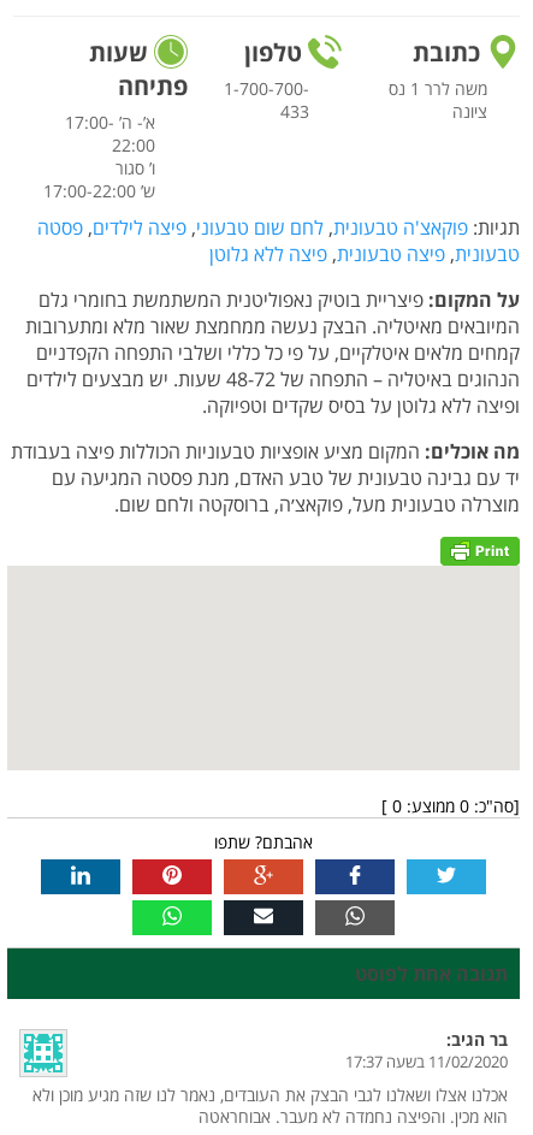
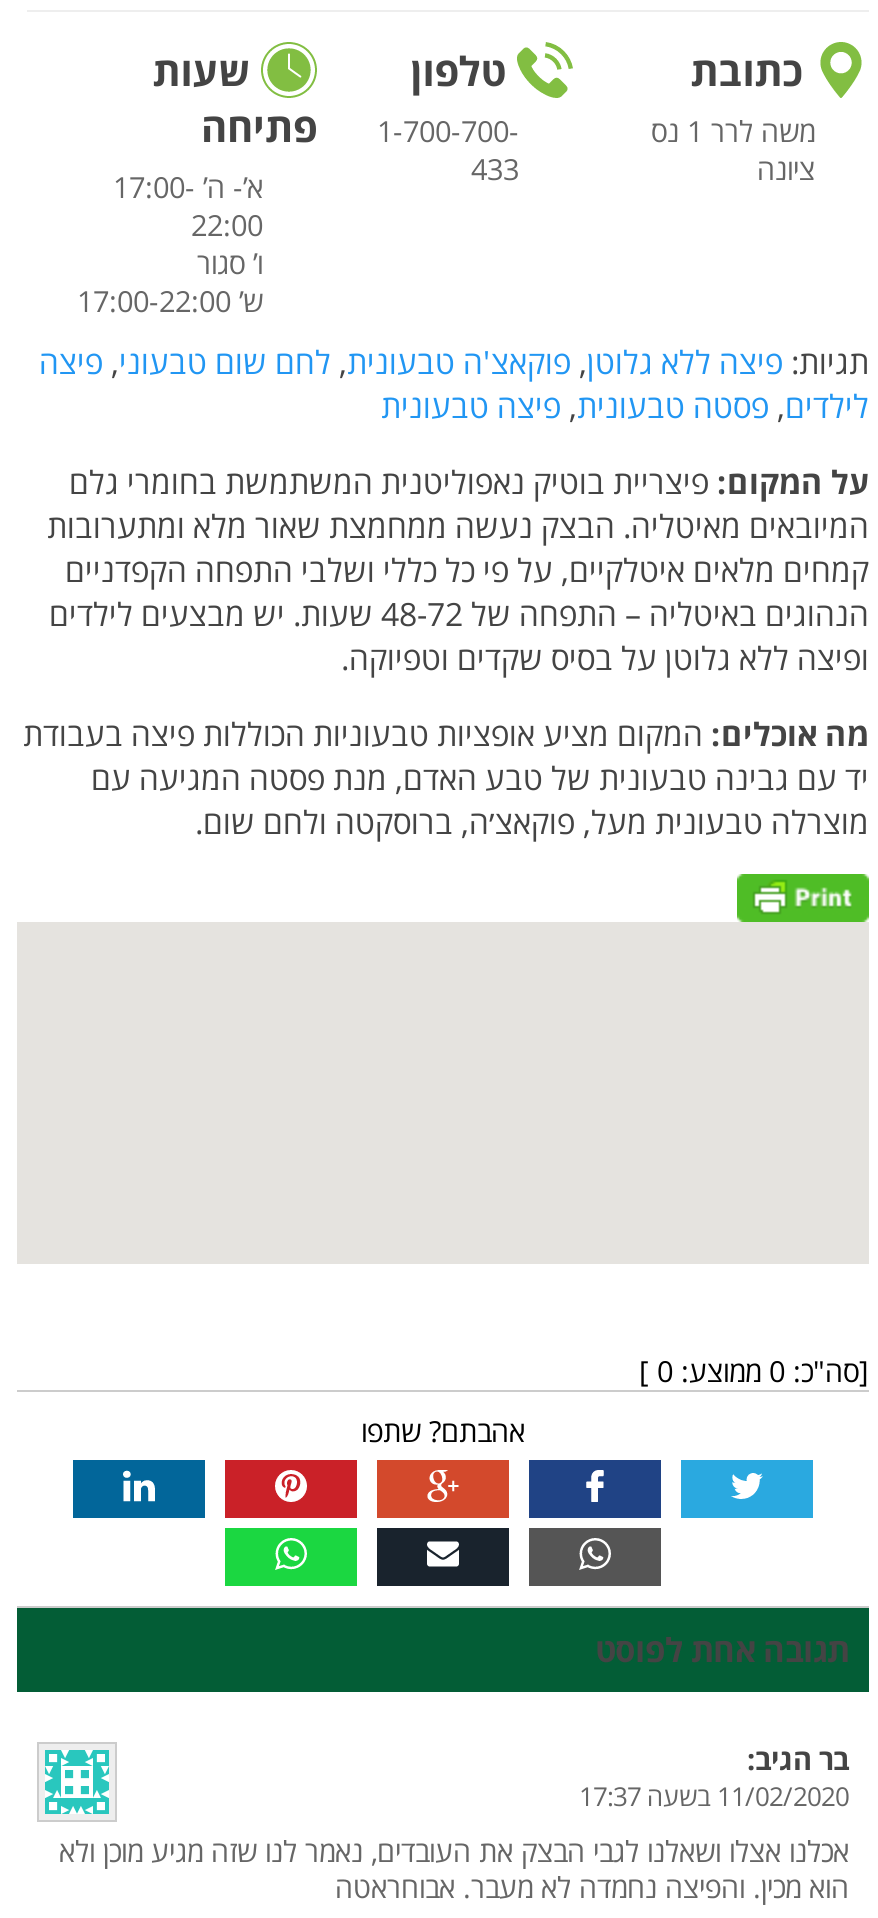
[37,214,520,267] תגיות: פוקאצ'ה טבעונית, לחם שום טבעוני, פיצה לילדים, פסטה | טבעונית, פיצה טבעונית, פיצה ללא גלוטן -> [39,340,869,428] תגיות: פיצה ללא גלוטן, פוקאצ'ה טבעונית, לחם שום טבעוני, פיצה | לילדים, פסטה טבעונית, פיצה טבעונית

